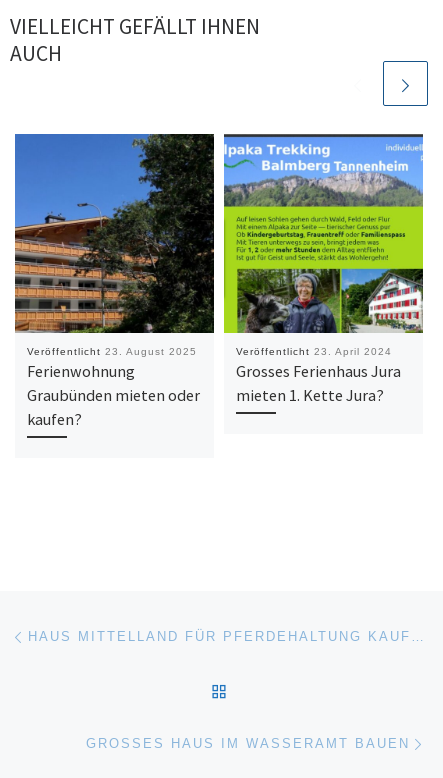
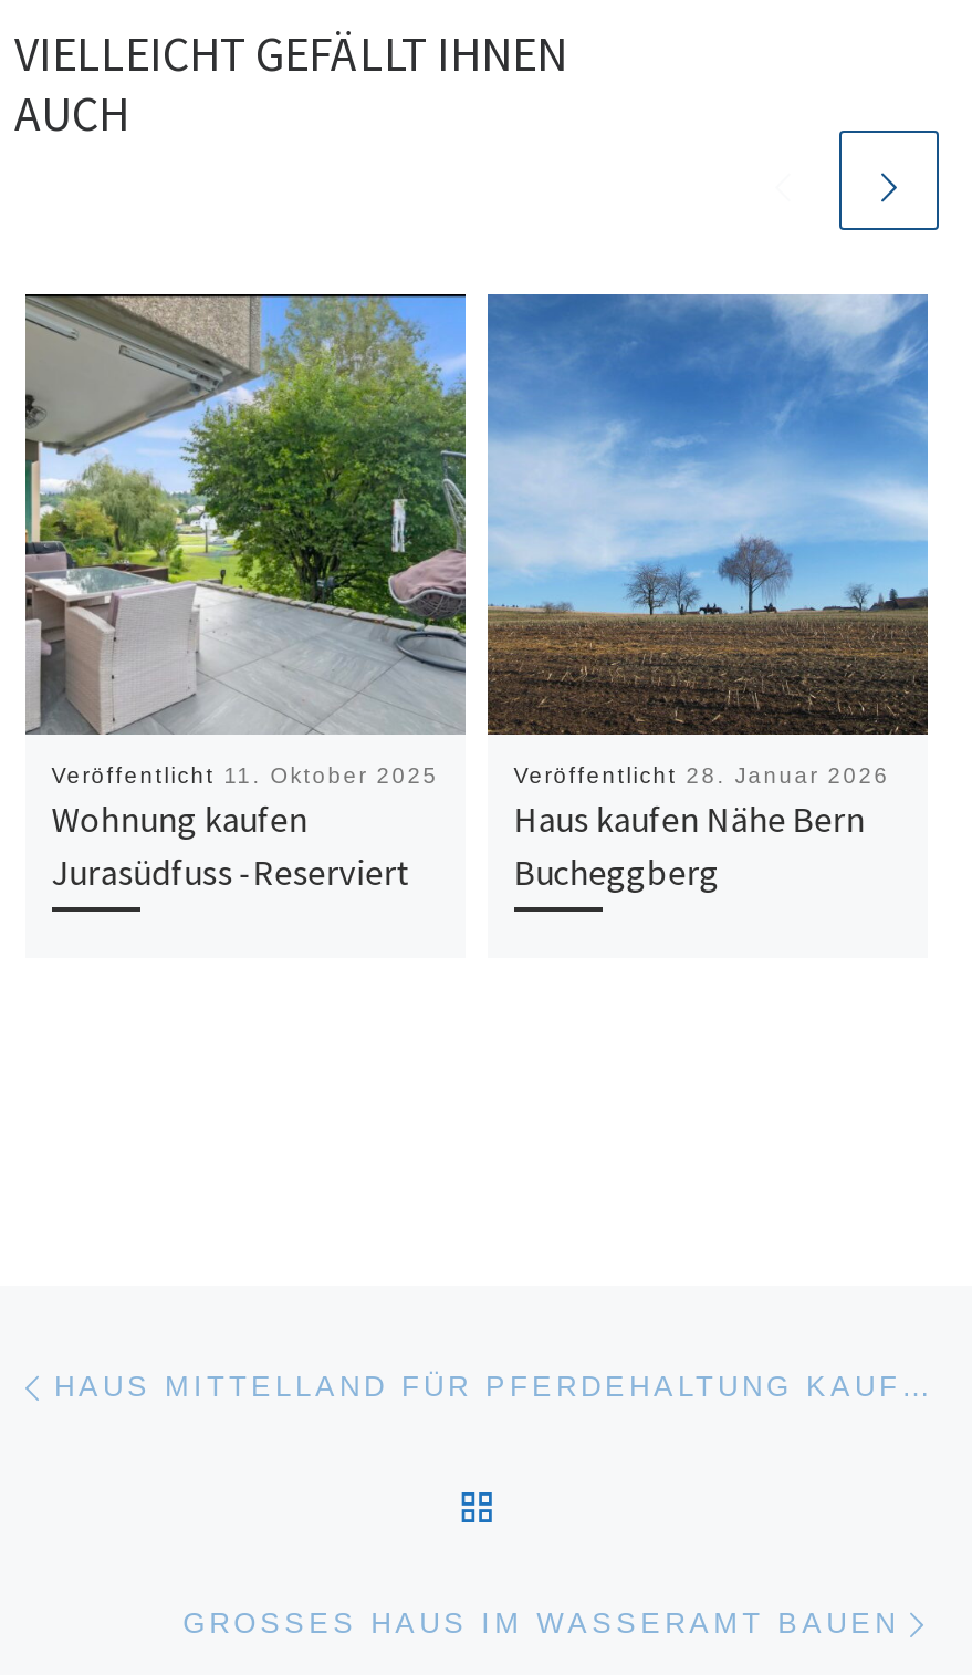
[14,133,215,429] [image] | Veröffentlicht 23. August 2025 | Ferienwohnung | Graubünden mieten oder | kaufen? -> [23,292,468,895] [image] | Veröffentlicht 11. Oktober 2025 | Wohnung kaufen | Jurasüdfuss -Reserviert
[223,133,424,405] [image] | Veröffentlicht 23. April 2024 | Grosses Ferienhaus Jura | mieten 1. Kette Jura? -> [485,292,930,895] [image] | Veröffentlicht 28. Januar 2026 | Haus kaufen Nähe Bern | Bucheggberg

